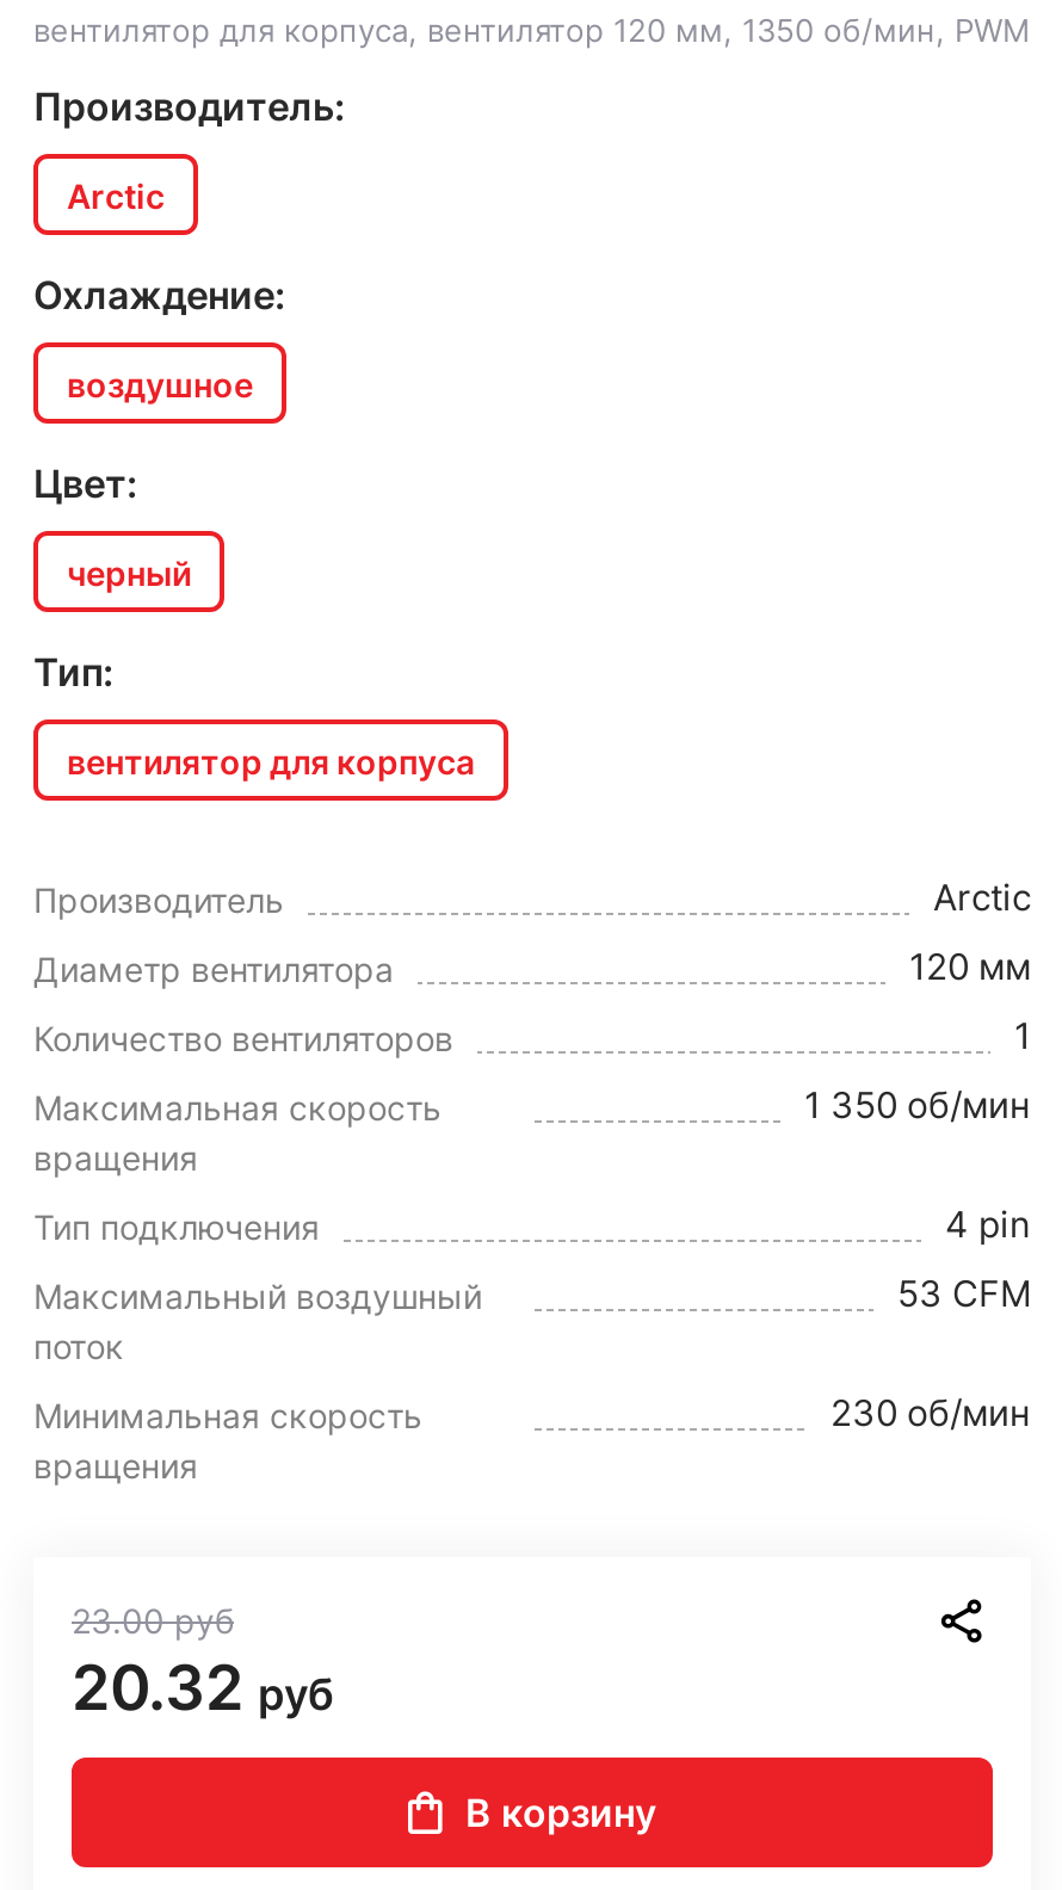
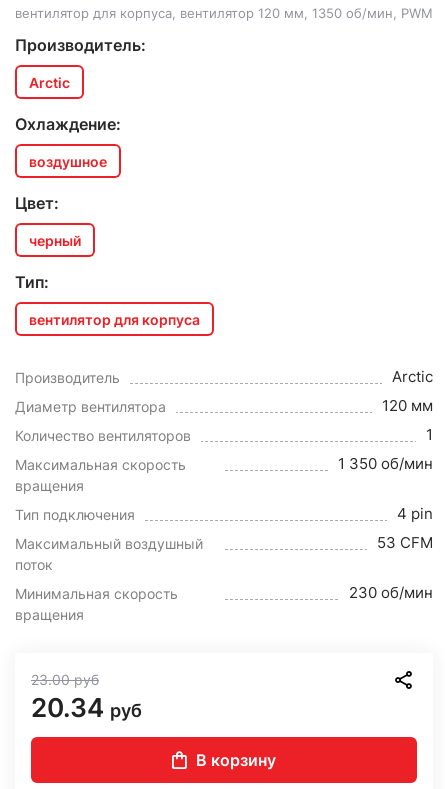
[72,1650,334,1724] 20.32 руб -> [31,692,142,723] 20.34 руб

